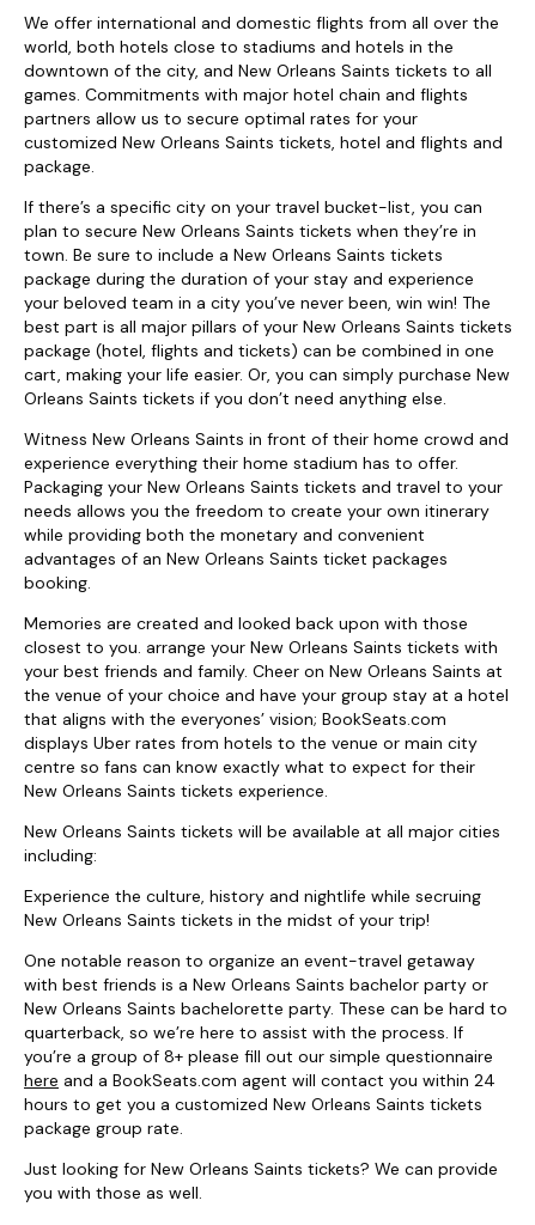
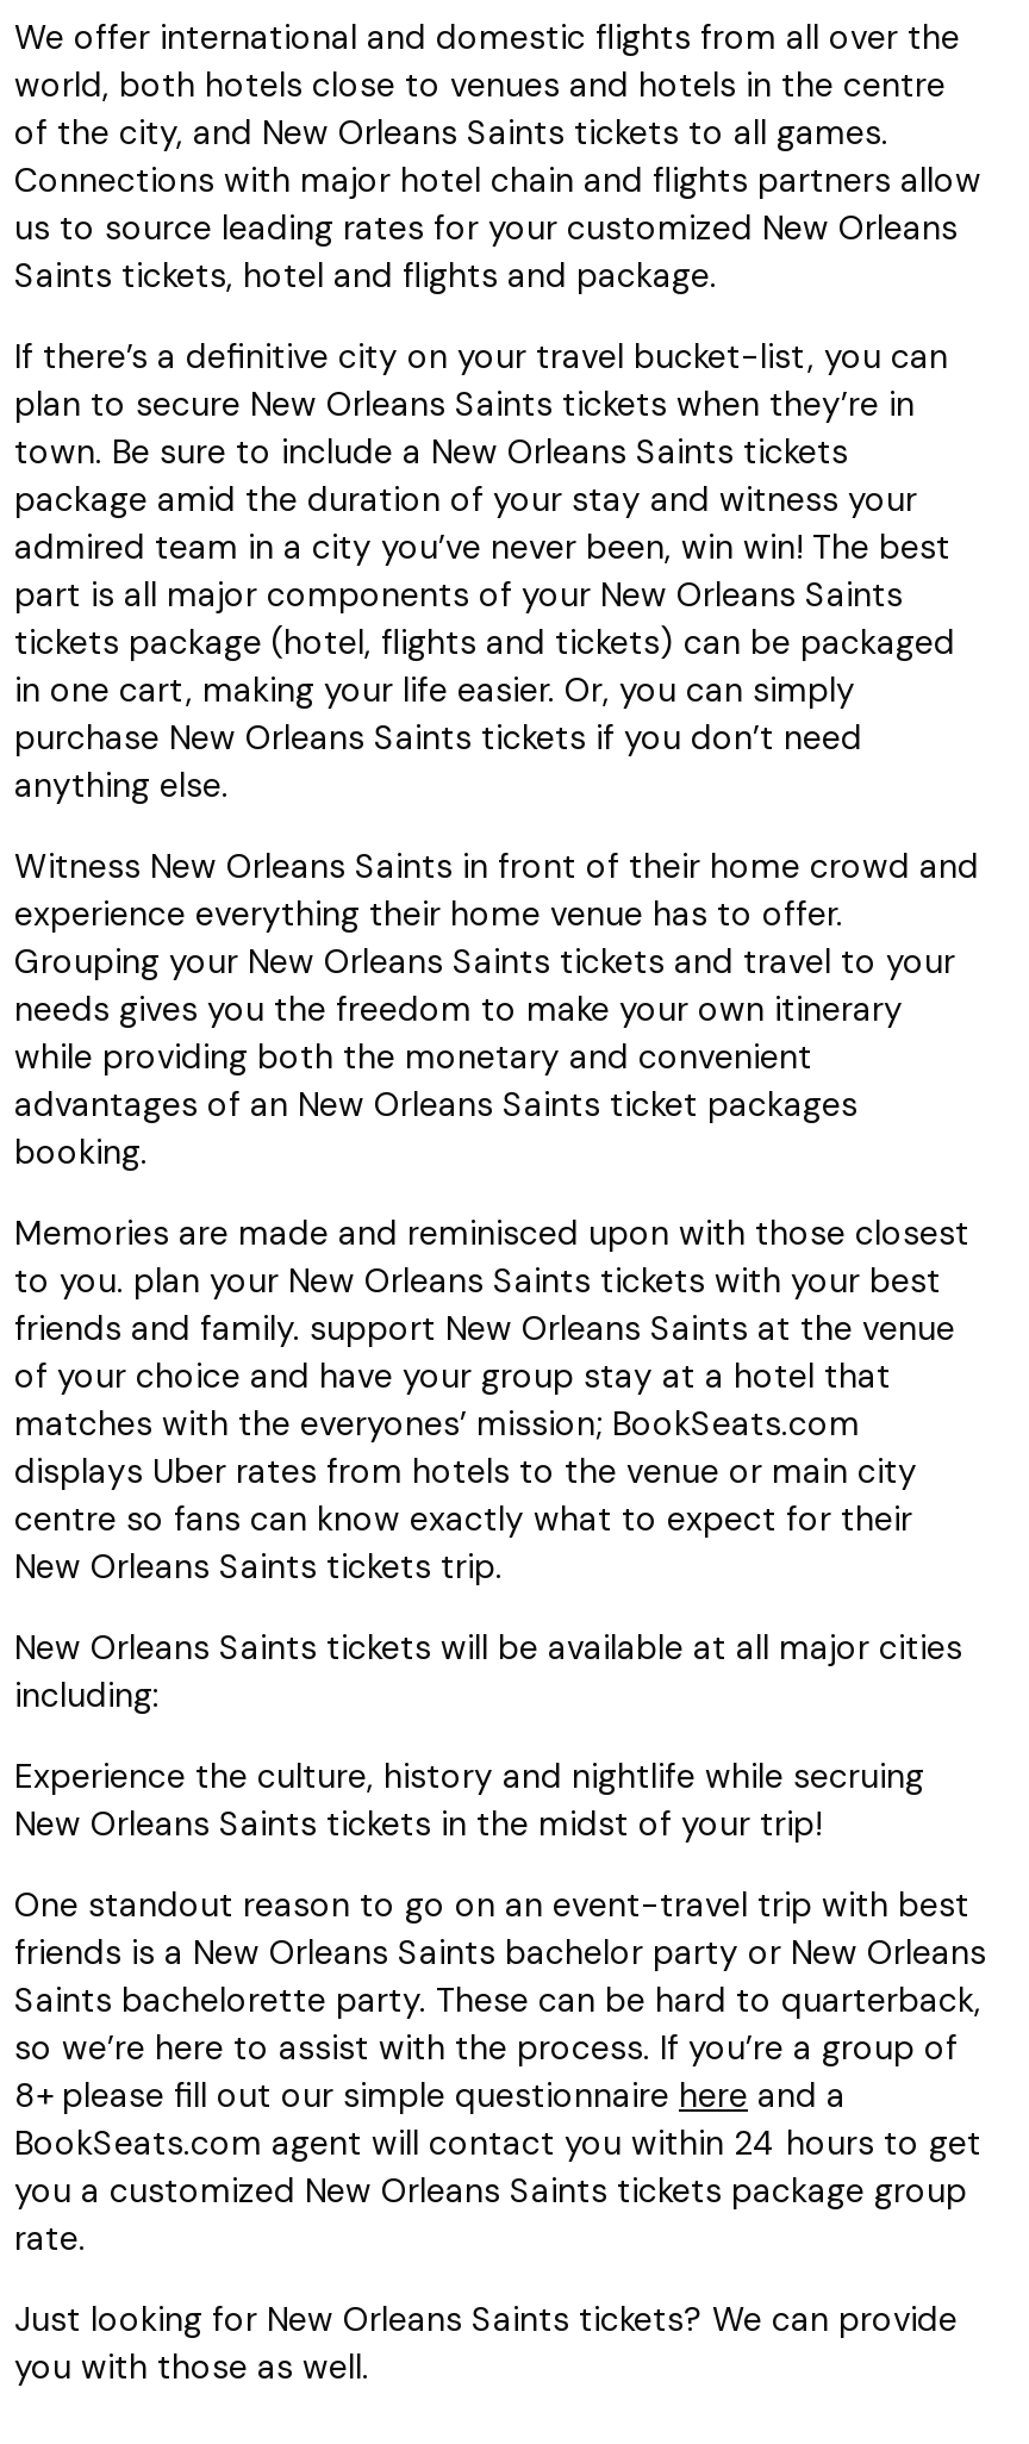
[24,36,503,177] world, both hotels close to stadiums and hotels in the | downtown of the city, and New Orleans Saints tickets to all | games. Commitments with major hotel chain and flights | partners allow us to secure optimal rates for your | customized New Orleans Saints tickets, hotel and flights and | package. -> [14,63,981,297] world, both hotels close to venues and hotels in the centre | of the city, and New Orleans Saints tickets to all games. | Connections with major hotel chain and flights partners allow | us to source leading rates for your customized New Orleans | Saints tickets, hotel and flights and package.
[24,196,482,218] If there’s a specific city on your travel bucket-list, you can -> [14,335,948,378] If there’s a definitive city on your travel bucket-list, you can
moved [24,220,476,266] -> [14,382,915,473]: plan to secure New Orleans Saints tickets when they’re in | town. Be sure to include a New Orleans Saints tickets
[24,268,512,409] package during the duration of your stay and experience | your beloved team in a city you’ve never been, win win! The | best part is all major pillars of your New Orleans Saints tickets | package (hotel, flights and tickets) can be combined in one | cart, making your life easier. Or, you can simply purchase New | Orleans Saints tickets if you don’t need anything else. -> [14,478,955,806] package amid the duration of your stay and witness your | admired team in a city you’ve never been, win win! The best | part is all major components of your New Orleans Saints | tickets package (hotel, flights and tickets) can be packaged | in one cart, making your life easier. Or, you can simply | purchase New Orleans Saints tickets if you don’t need | anything else.
[24,452,458,474] experience everything their home stadium has to offer. -> [14,892,843,935] experience everything their home venue has to offer.
[24,476,503,498] Packaging your New Orleans Saints tickets and travel to your -> [14,940,955,983] Grouping your New Orleans Saints tickets and travel to your
[24,500,490,522] needs allows you the freedom to create your own itinerary -> [14,987,903,1030] needs gives you the freedom to make your own itinerary
[24,612,509,730] Memories are created and looked back upon with those | closest to you. arrange your New Orleans Saints tickets with | your best friends and family. Cheer on New Orleans Saints at | the venue of your choice and have your group stay at a hotel | that aligns with the everyones’ vision; BookSeats.com -> [14,1211,969,1445] Memories are made and reminisced upon with those closest | to you. plan your New Orleans Saints tickets with your best | friends and family. support New Orleans Saints at the venue | of your choice and have your group stay at a hotel that | matches with the everyones’ mission; BookSeats.com
[24,780,328,802] New Orleans Saints tickets experience. -> [14,1545,503,1588] New Orleans Saints tickets trip.
[24,950,507,1139] One notable reason to organize an event-travel getaway | with best friends is a New Orleans Saints bachelor party or | New Orleans Saints bachelorette party. These can be hard to | quarterback, so we’re here to assist with the process. If | you’re a group of 8+ please fill out our simple questionnaire | here and a BookSeats.com agent will contact you within 24 | hours to get you a customized New Orleans Saints tickets | package group rate. -> [14,1883,986,2259] One standout reason to go on an event-travel trip with best | friends is a New Orleans Saints bachelor party or New Orleans | Saints bachelorette party. These can be hard to quarterback, | so we’re here to assist with the process. If you’re a group of | 8+ please fill out our simple questionnaire here and a | BookSeats.com agent will contact you within 24 hours to get | you a customized New Orleans Saints tickets package group | rate.

